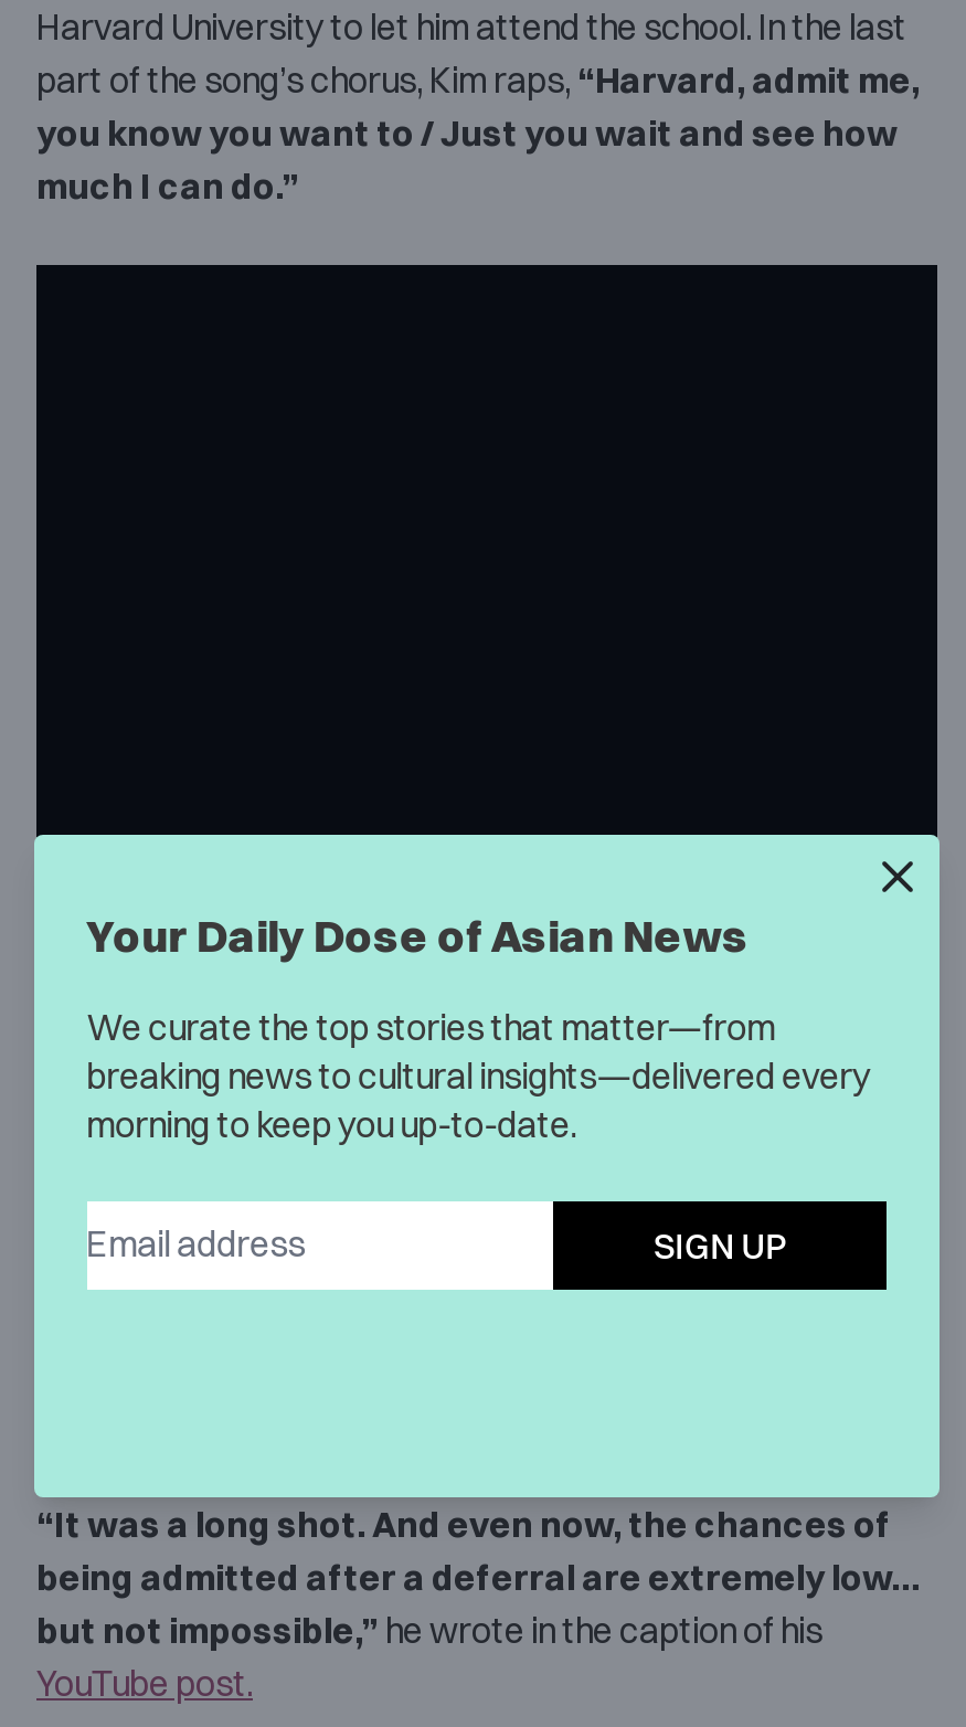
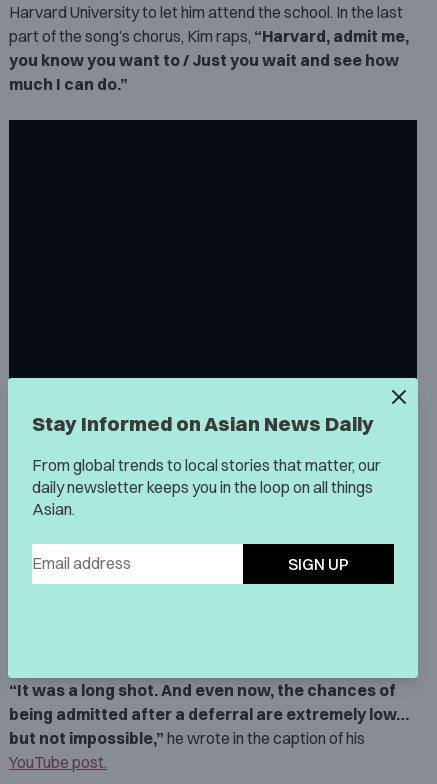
[87,907,749,962] Your Daily Dose of Asian News -> [32,410,374,435] Stay Informed on Asian News Daily
[87,1004,870,1145] We curate the top stories that matter—from | breaking news to cultural insights—delivered every | morning to keep you up-to-date. -> [32,454,381,518] From global trends to local stories that matter, our | daily newsletter keeps you in the loop on all things | Asian.

